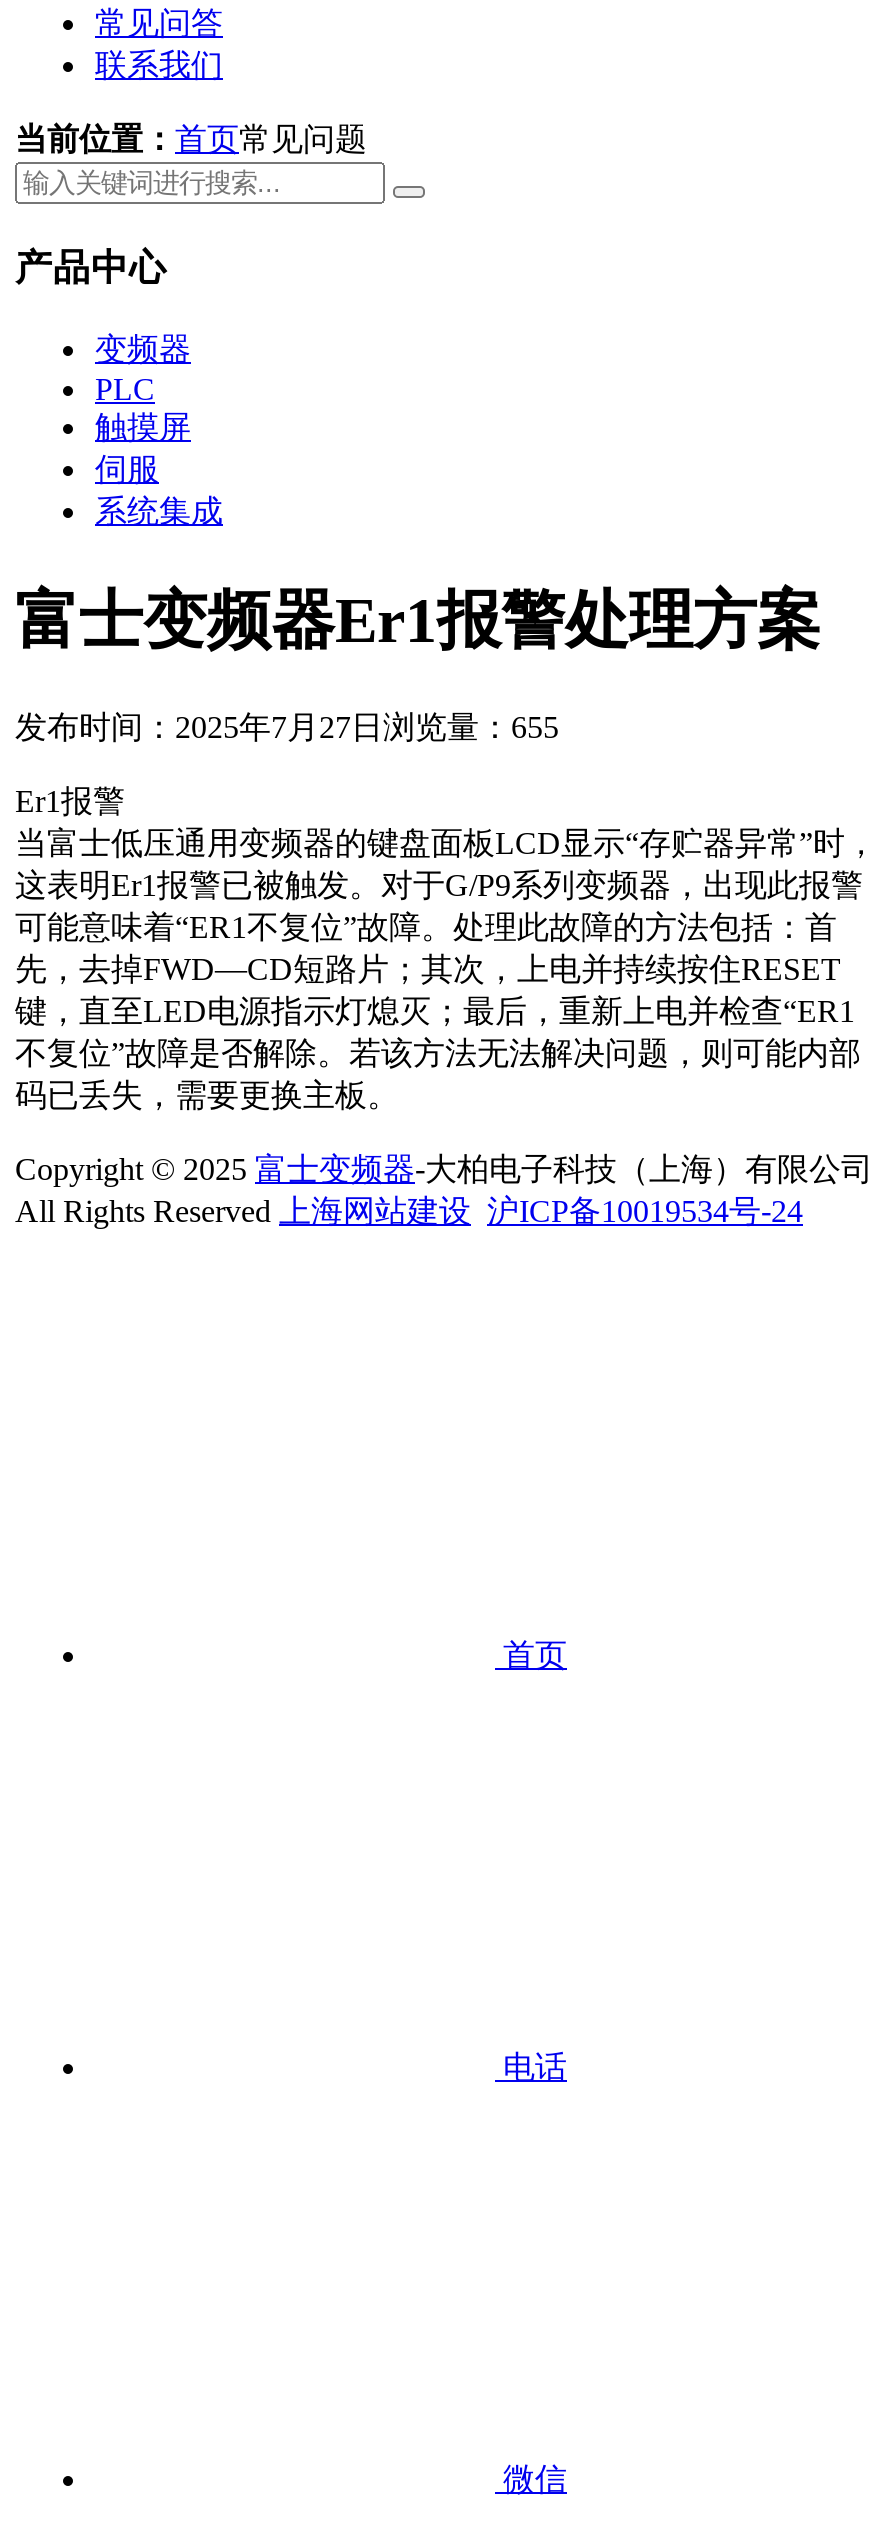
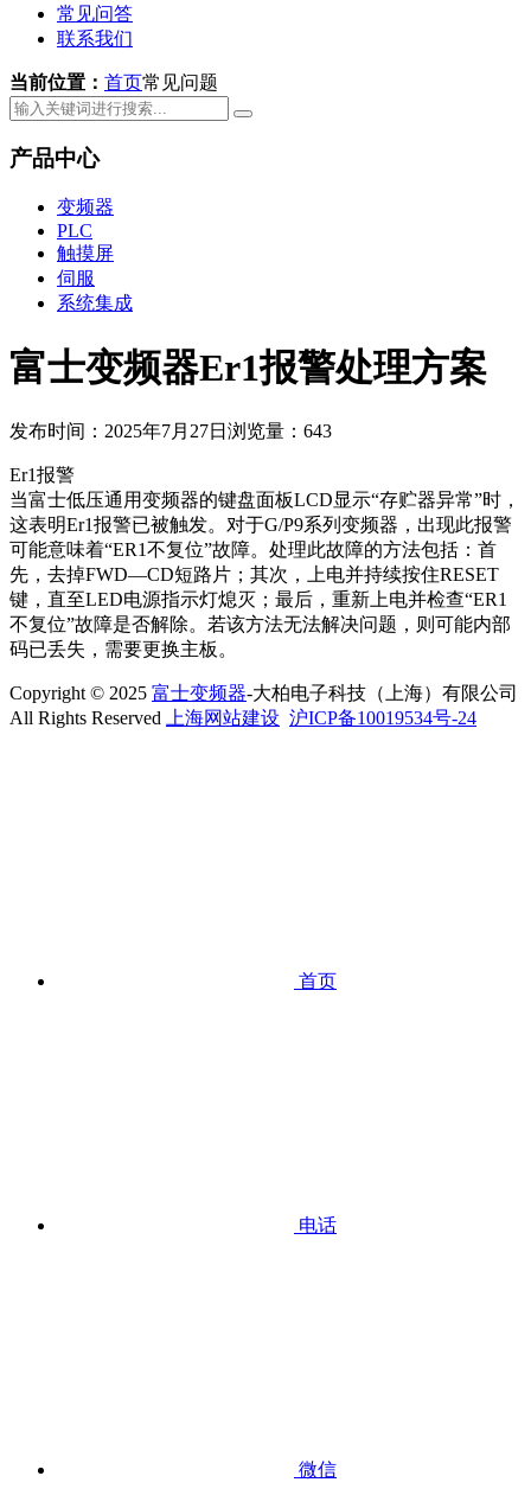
[15,711,559,745] 发布时间：2025年7月27日浏览量：655 -> [9,421,332,441] 发布时间：2025年7月27日浏览量：643

